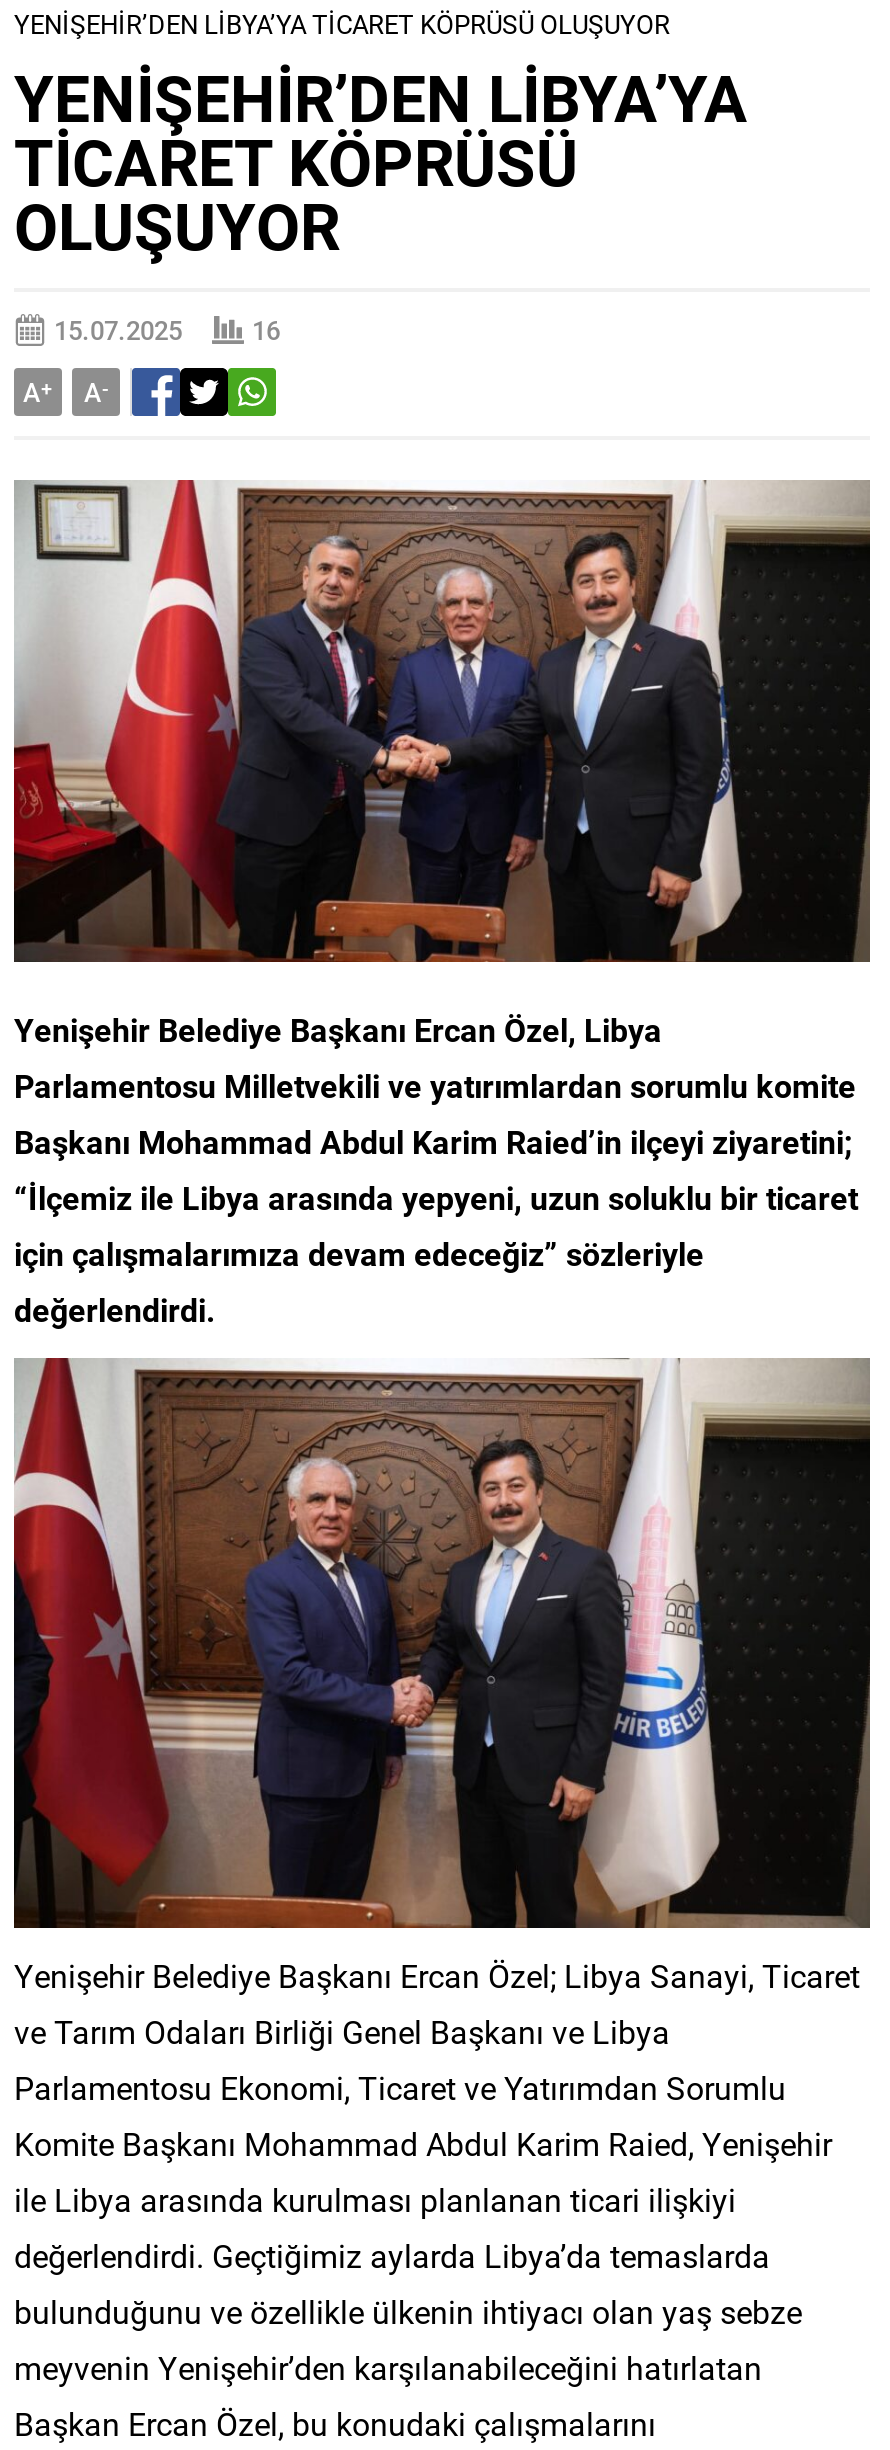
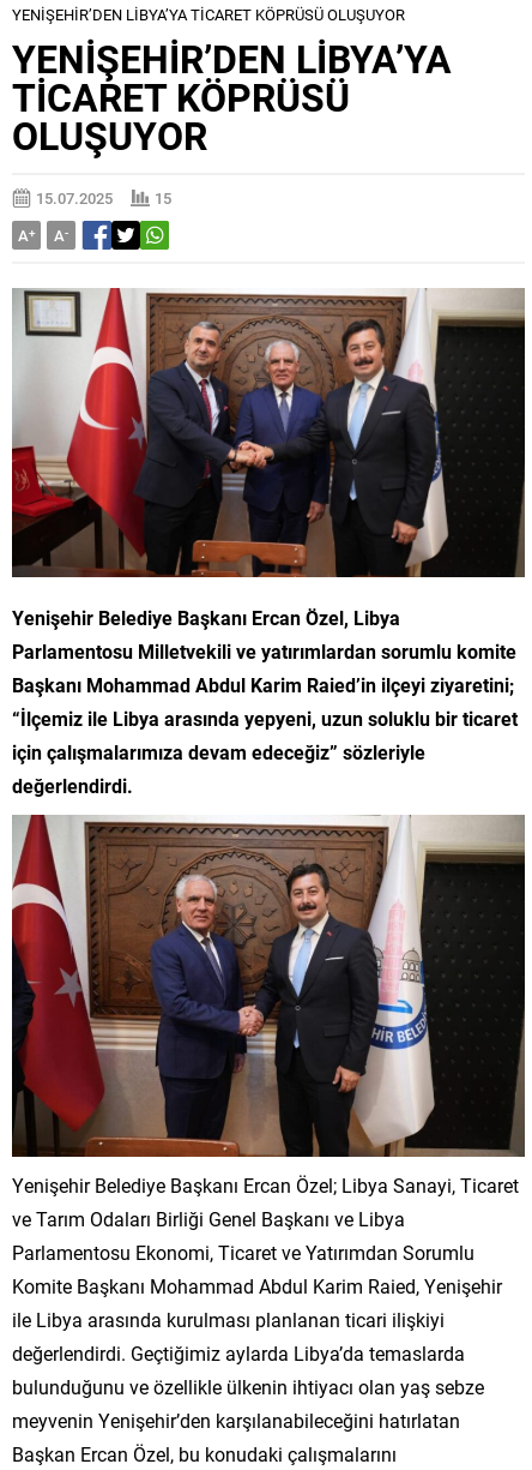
[54,312,280,348] 15.07.2025 16 -> [36,187,171,209] 15.07.2025 15

